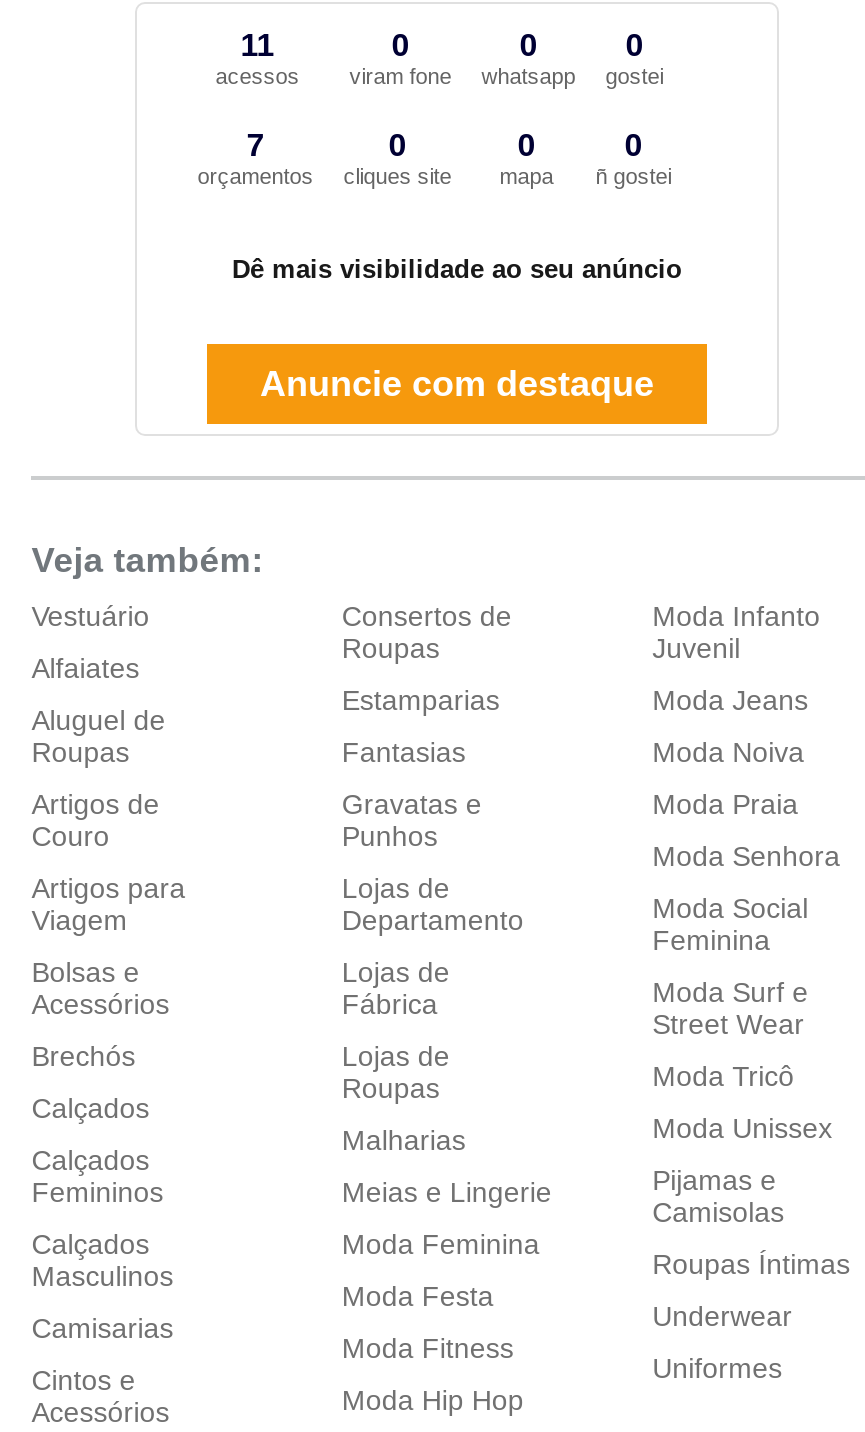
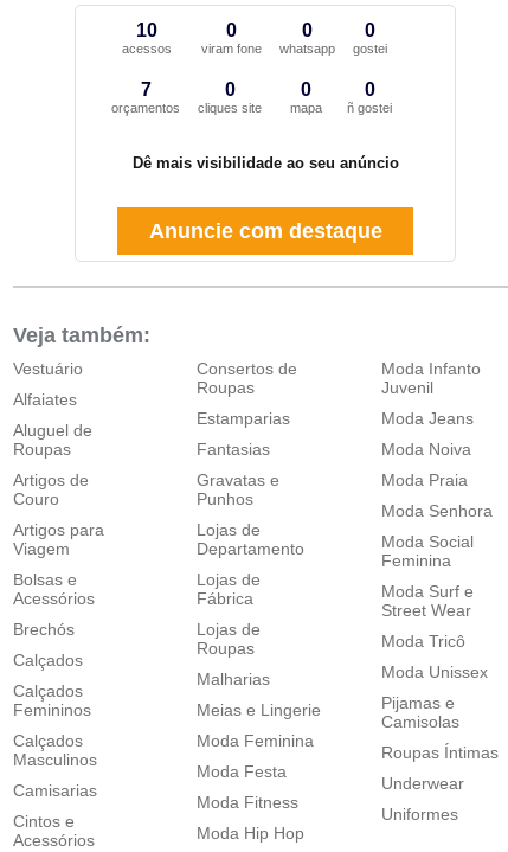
[240,28,274,62] 11 -> [136,20,158,40] 10

